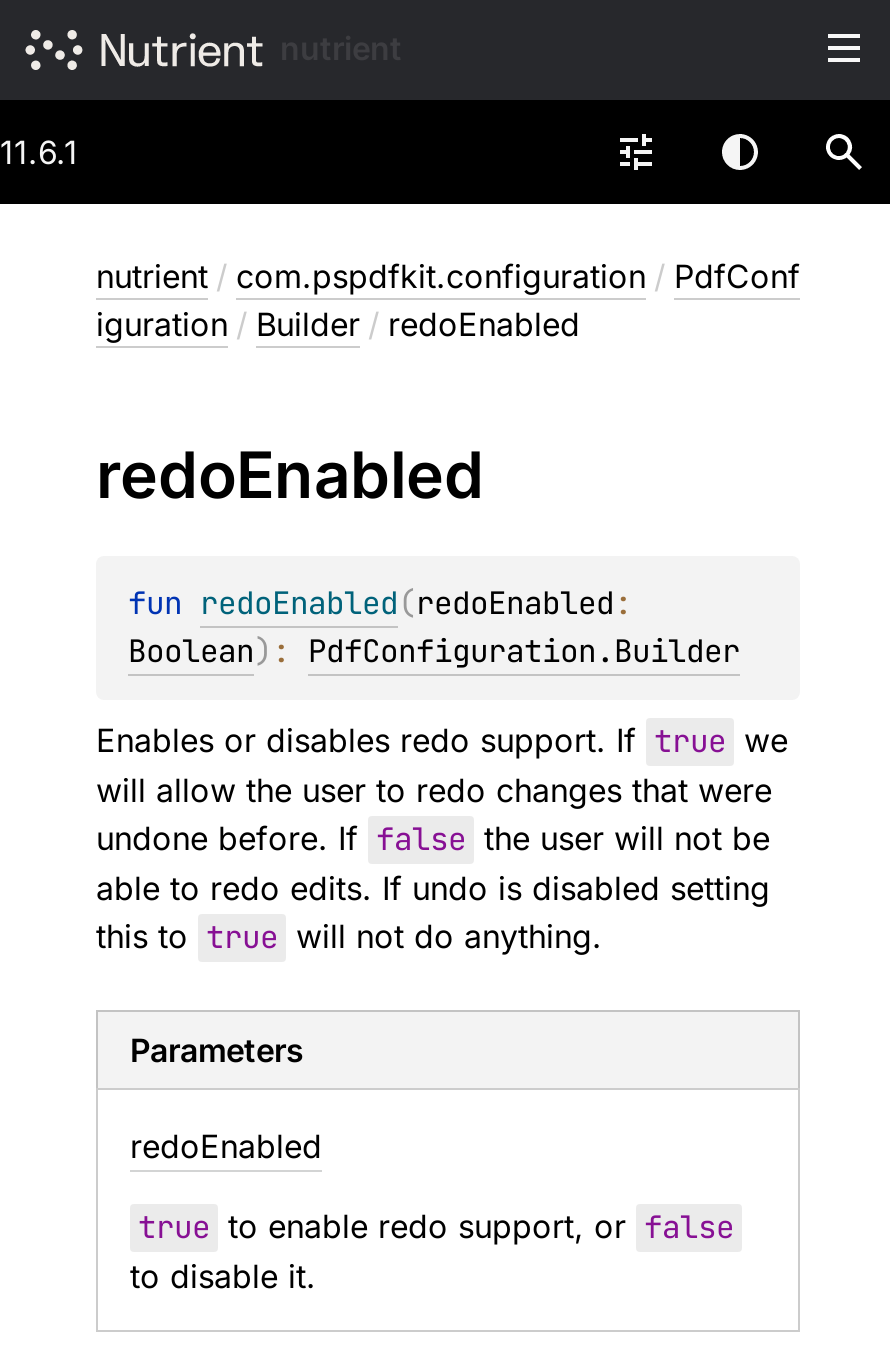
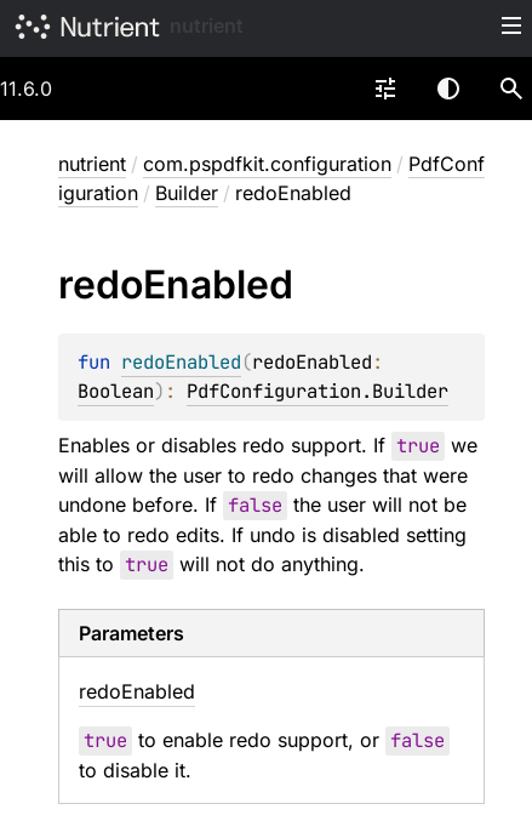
[0,132,78,172] 11.6.1 -> [0,76,52,101] 11.6.0

